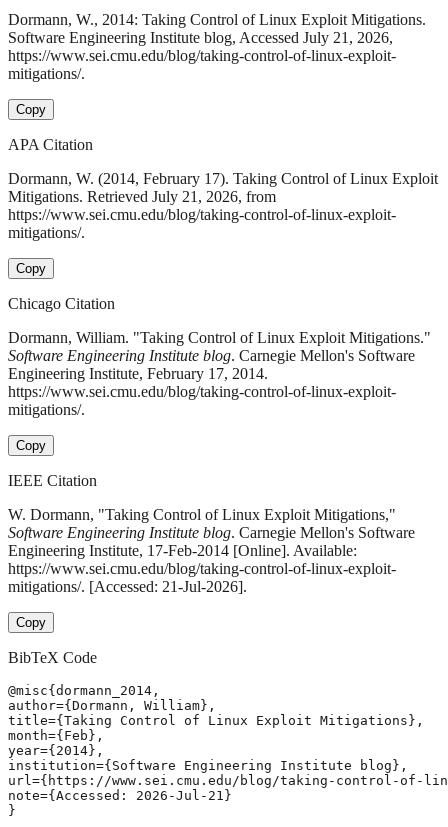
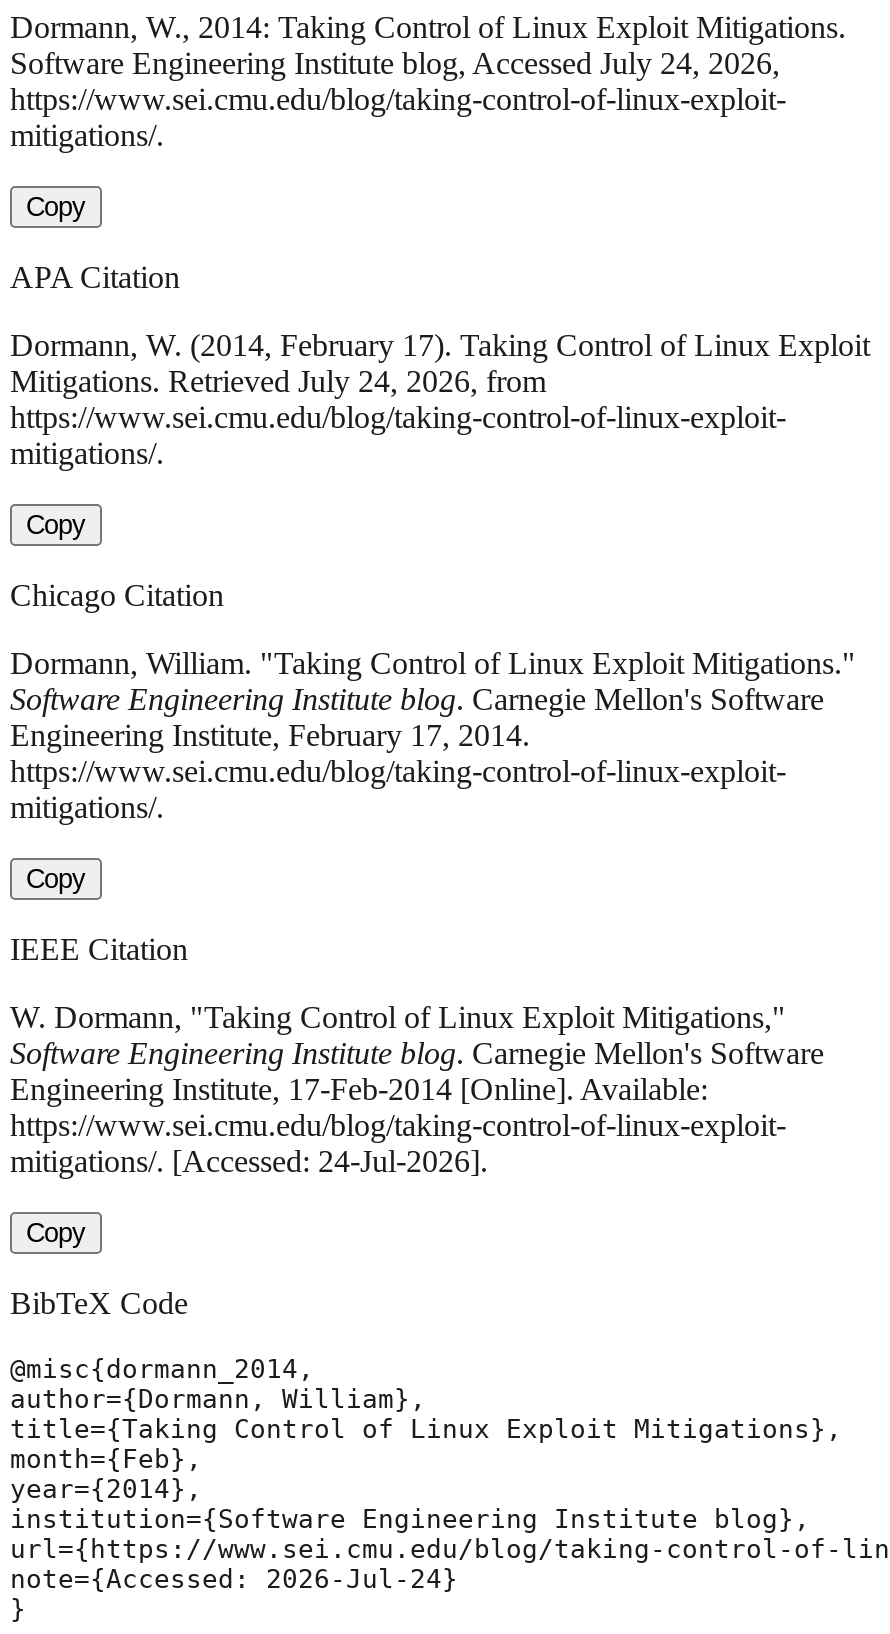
[8,29,393,46] Software Engineering Institute blog, Accessed July 21, 2026, -> [10,46,780,80] Software Engineering Institute blog, Accessed July 24, 2026,
[8,188,276,205] Mitigations. Retrieved July 21, 2026, from -> [10,364,546,398] Mitigations. Retrieved July 24, 2026, from
[8,578,247,595] mitigations/. [Accessed: 21-Jul-2026]. -> [10,1144,488,1178] mitigations/. [Accessed: 24-Jul-2026].
[8,788,232,803] note={Accessed: 2026-Jul-21} -> [10,1564,458,1594] note={Accessed: 2026-Jul-24}

